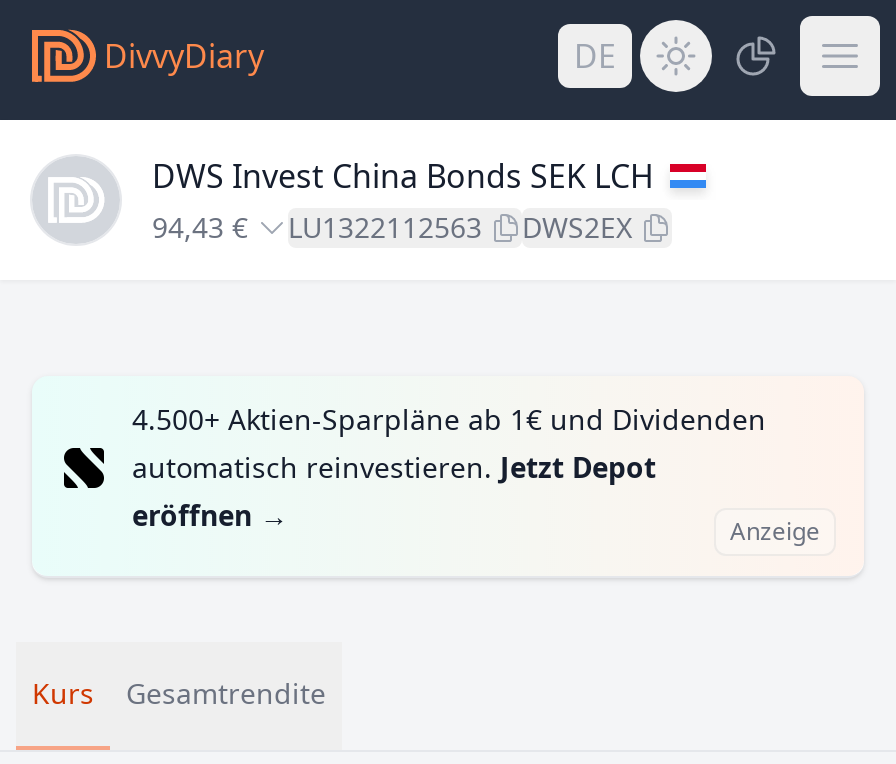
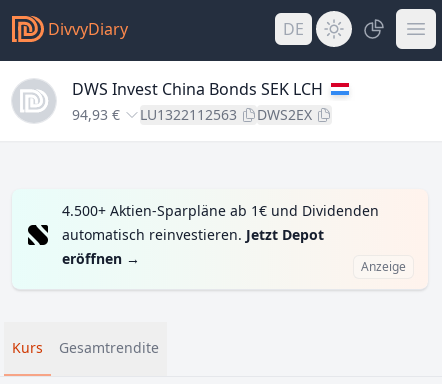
[152,208,632,246] 94,43 € LU1322112563 DWS2EX -> [72,105,312,124] 94,93 € LU1322112563 DWS2EX

